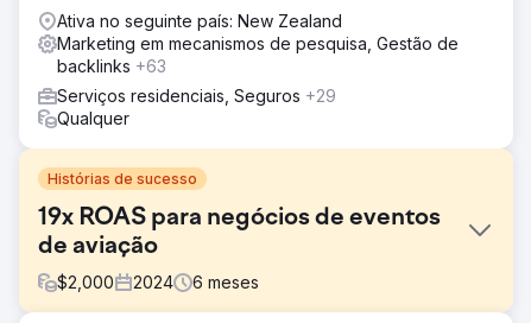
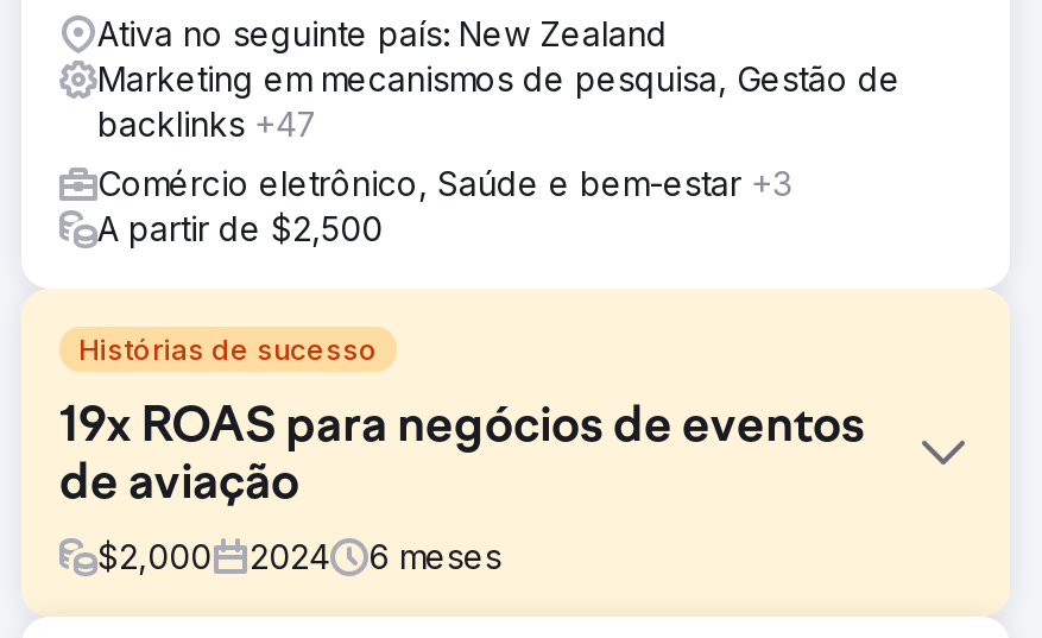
[57,56,166,76] backlinks +63 -> [97,103,318,144] backlinks +47
[57,85,336,128] Serviços residenciais, Seguros +29 | Qualquer -> [97,163,791,248] Comércio eletrônico, Saúde e bem-estar +3 | A partir de $2,500

